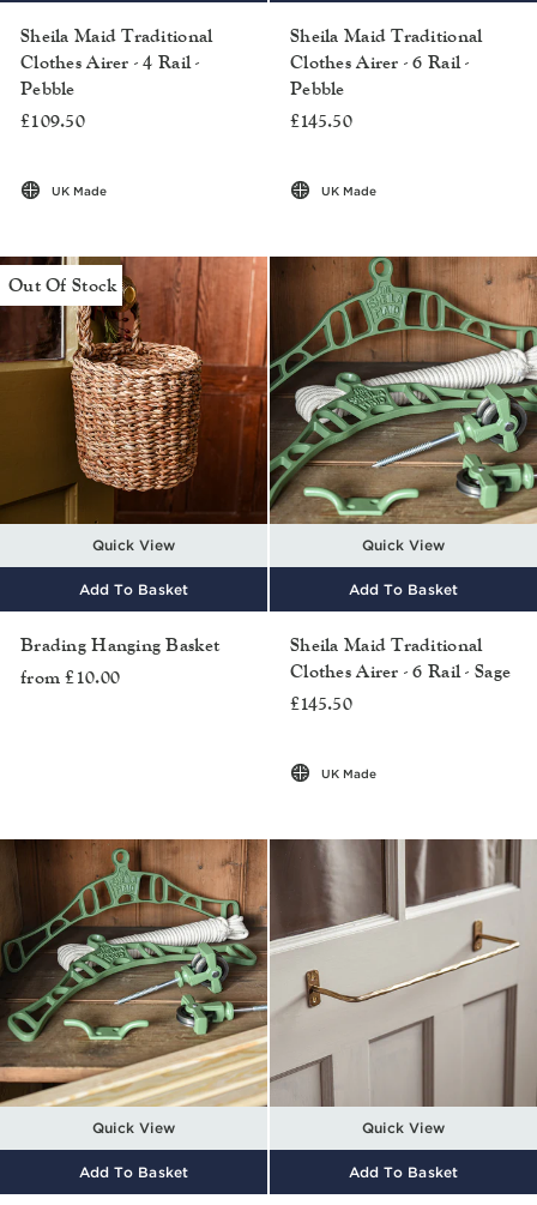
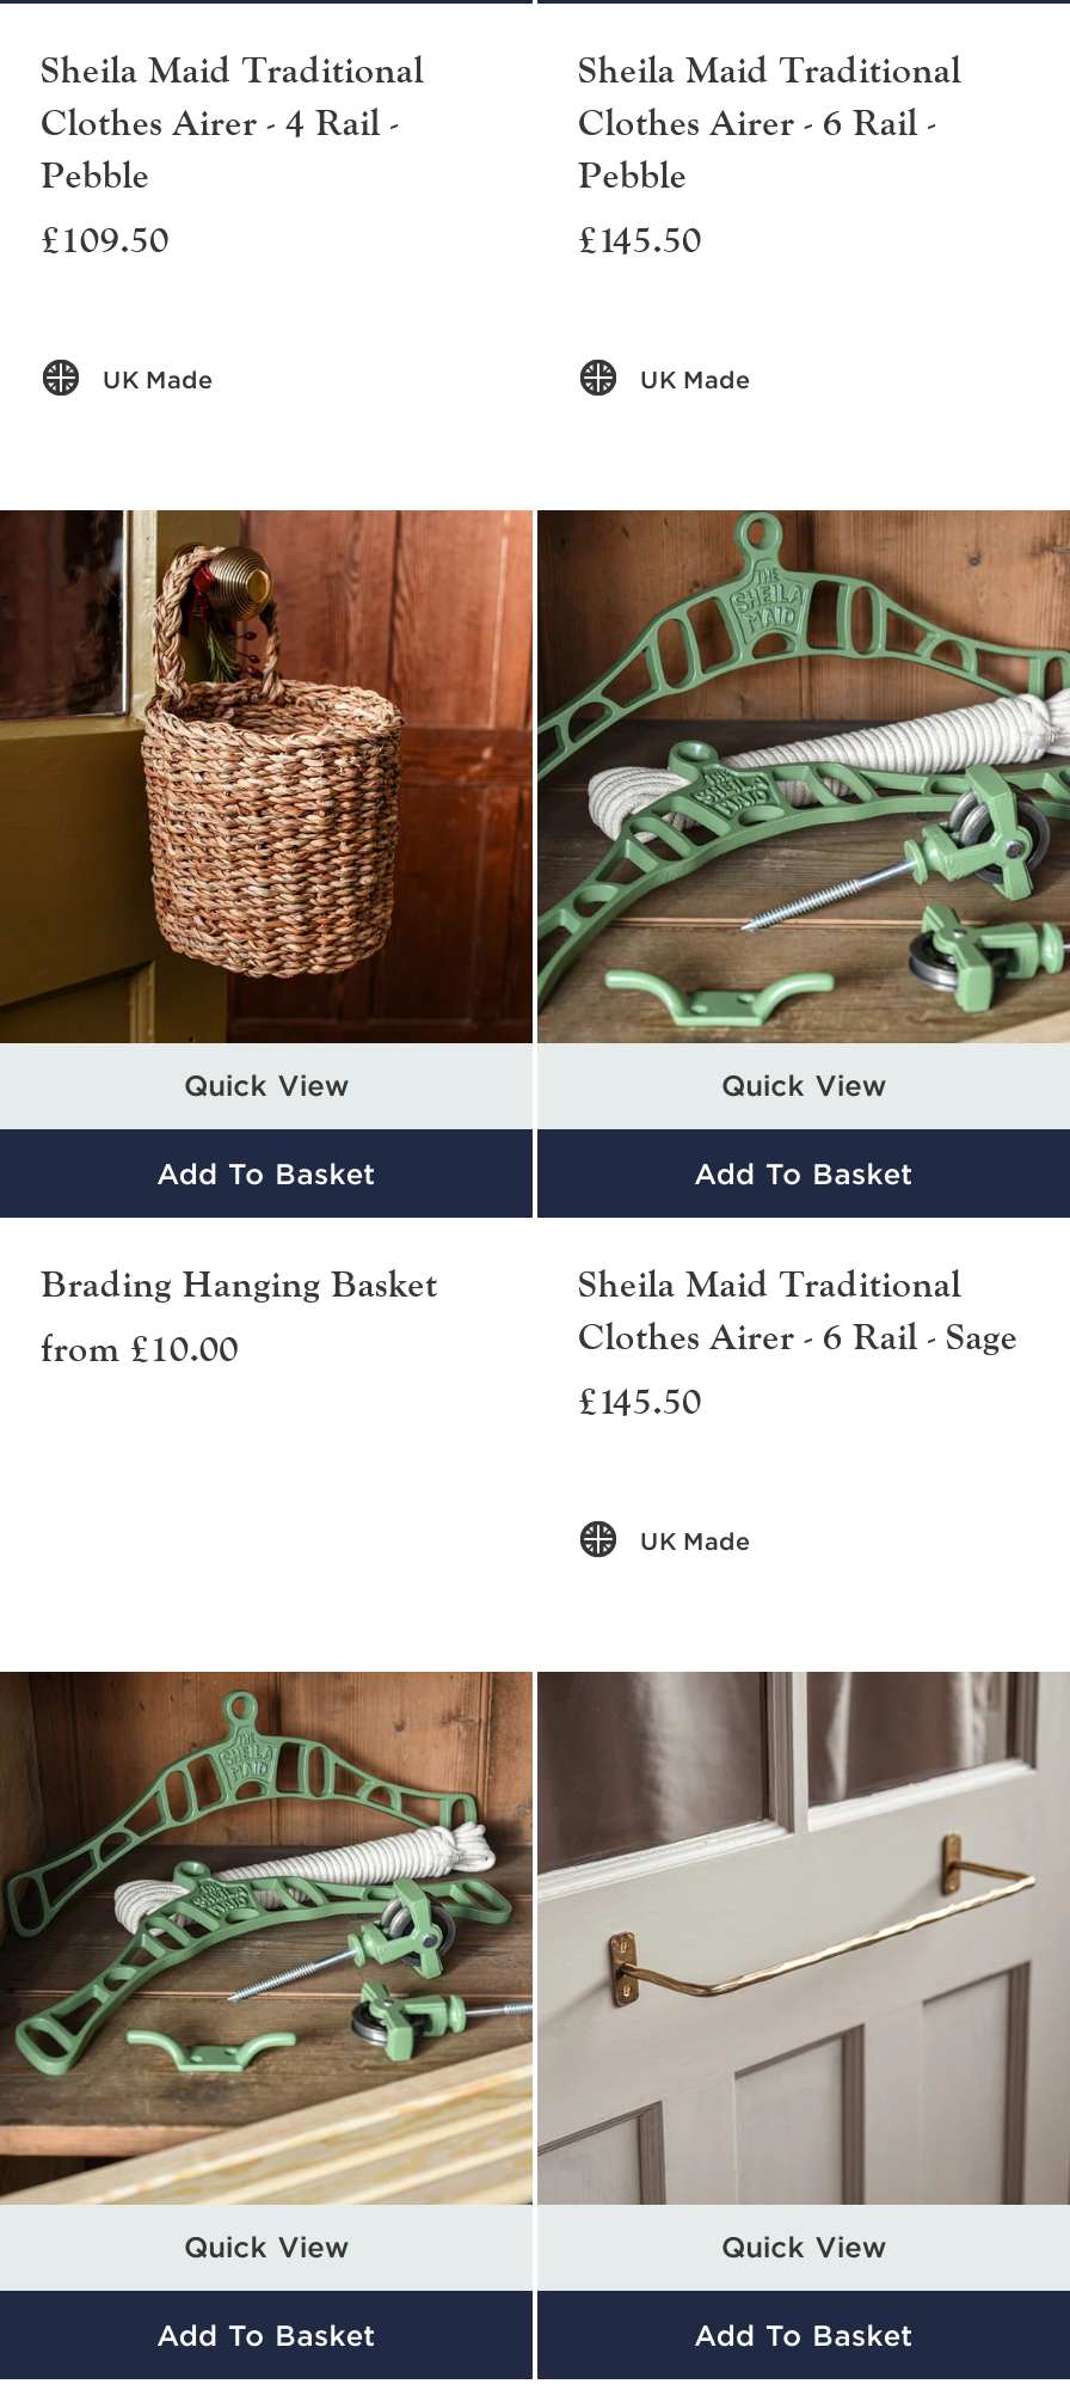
[8,272,117,297] Out Of Stock -> none

